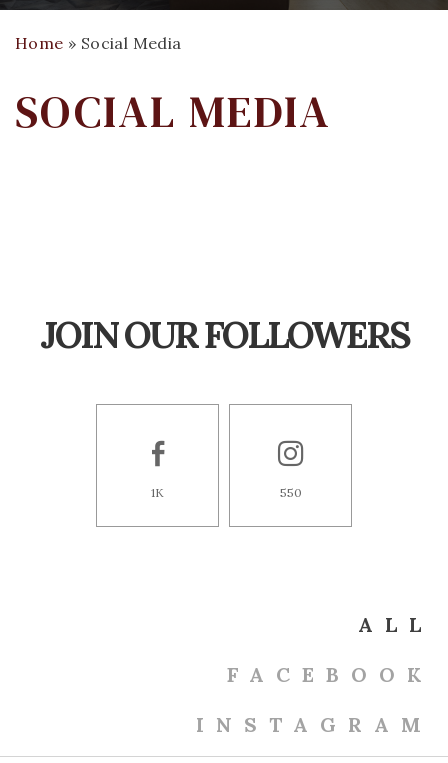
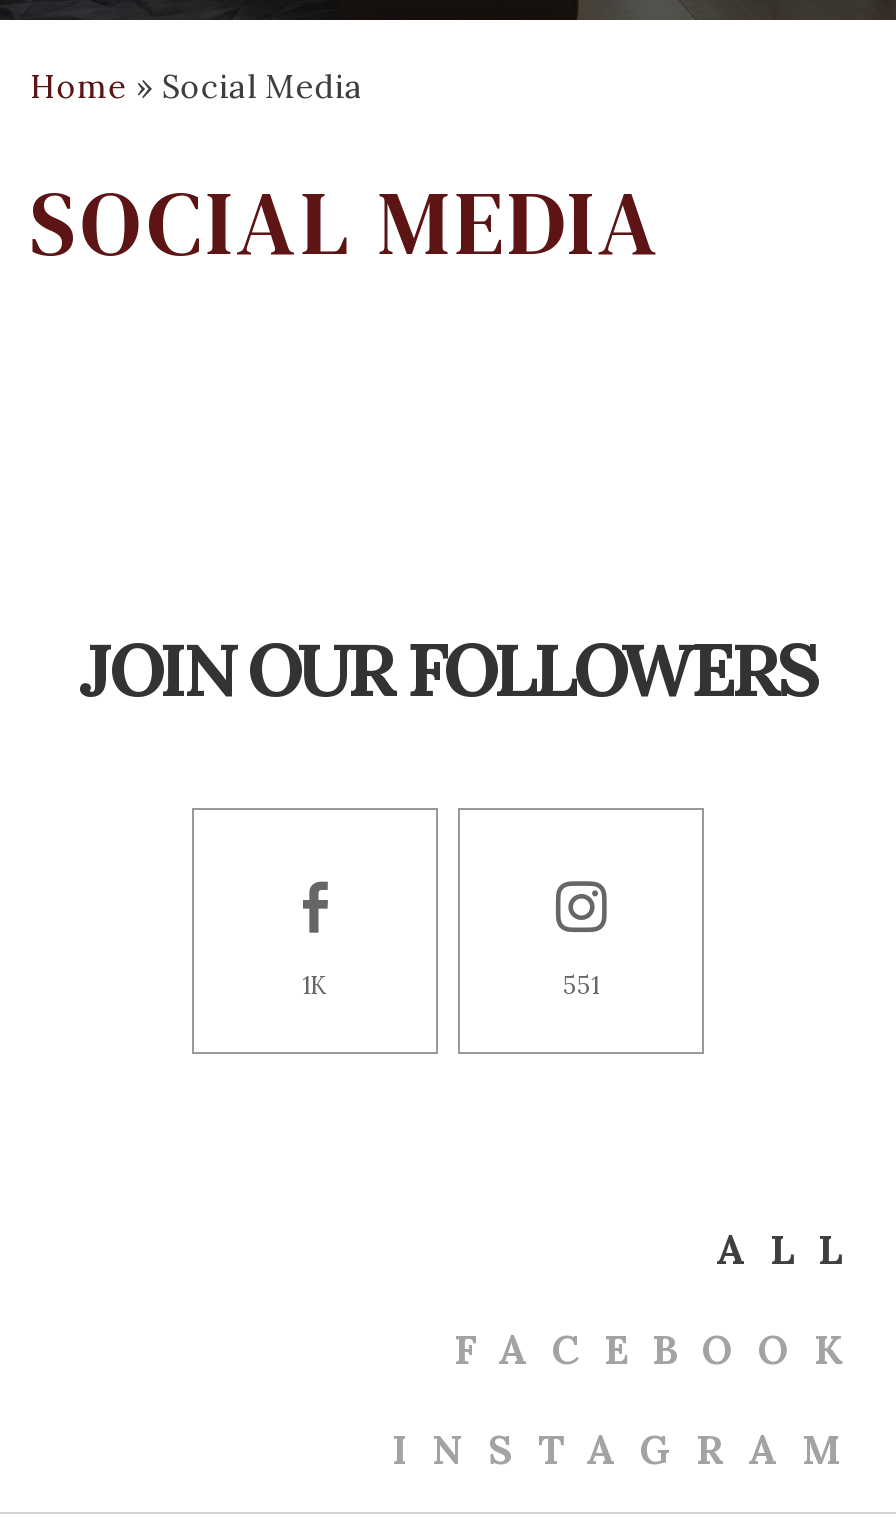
[279,484,301,499] 550 -> [563,969,599,999] 551

